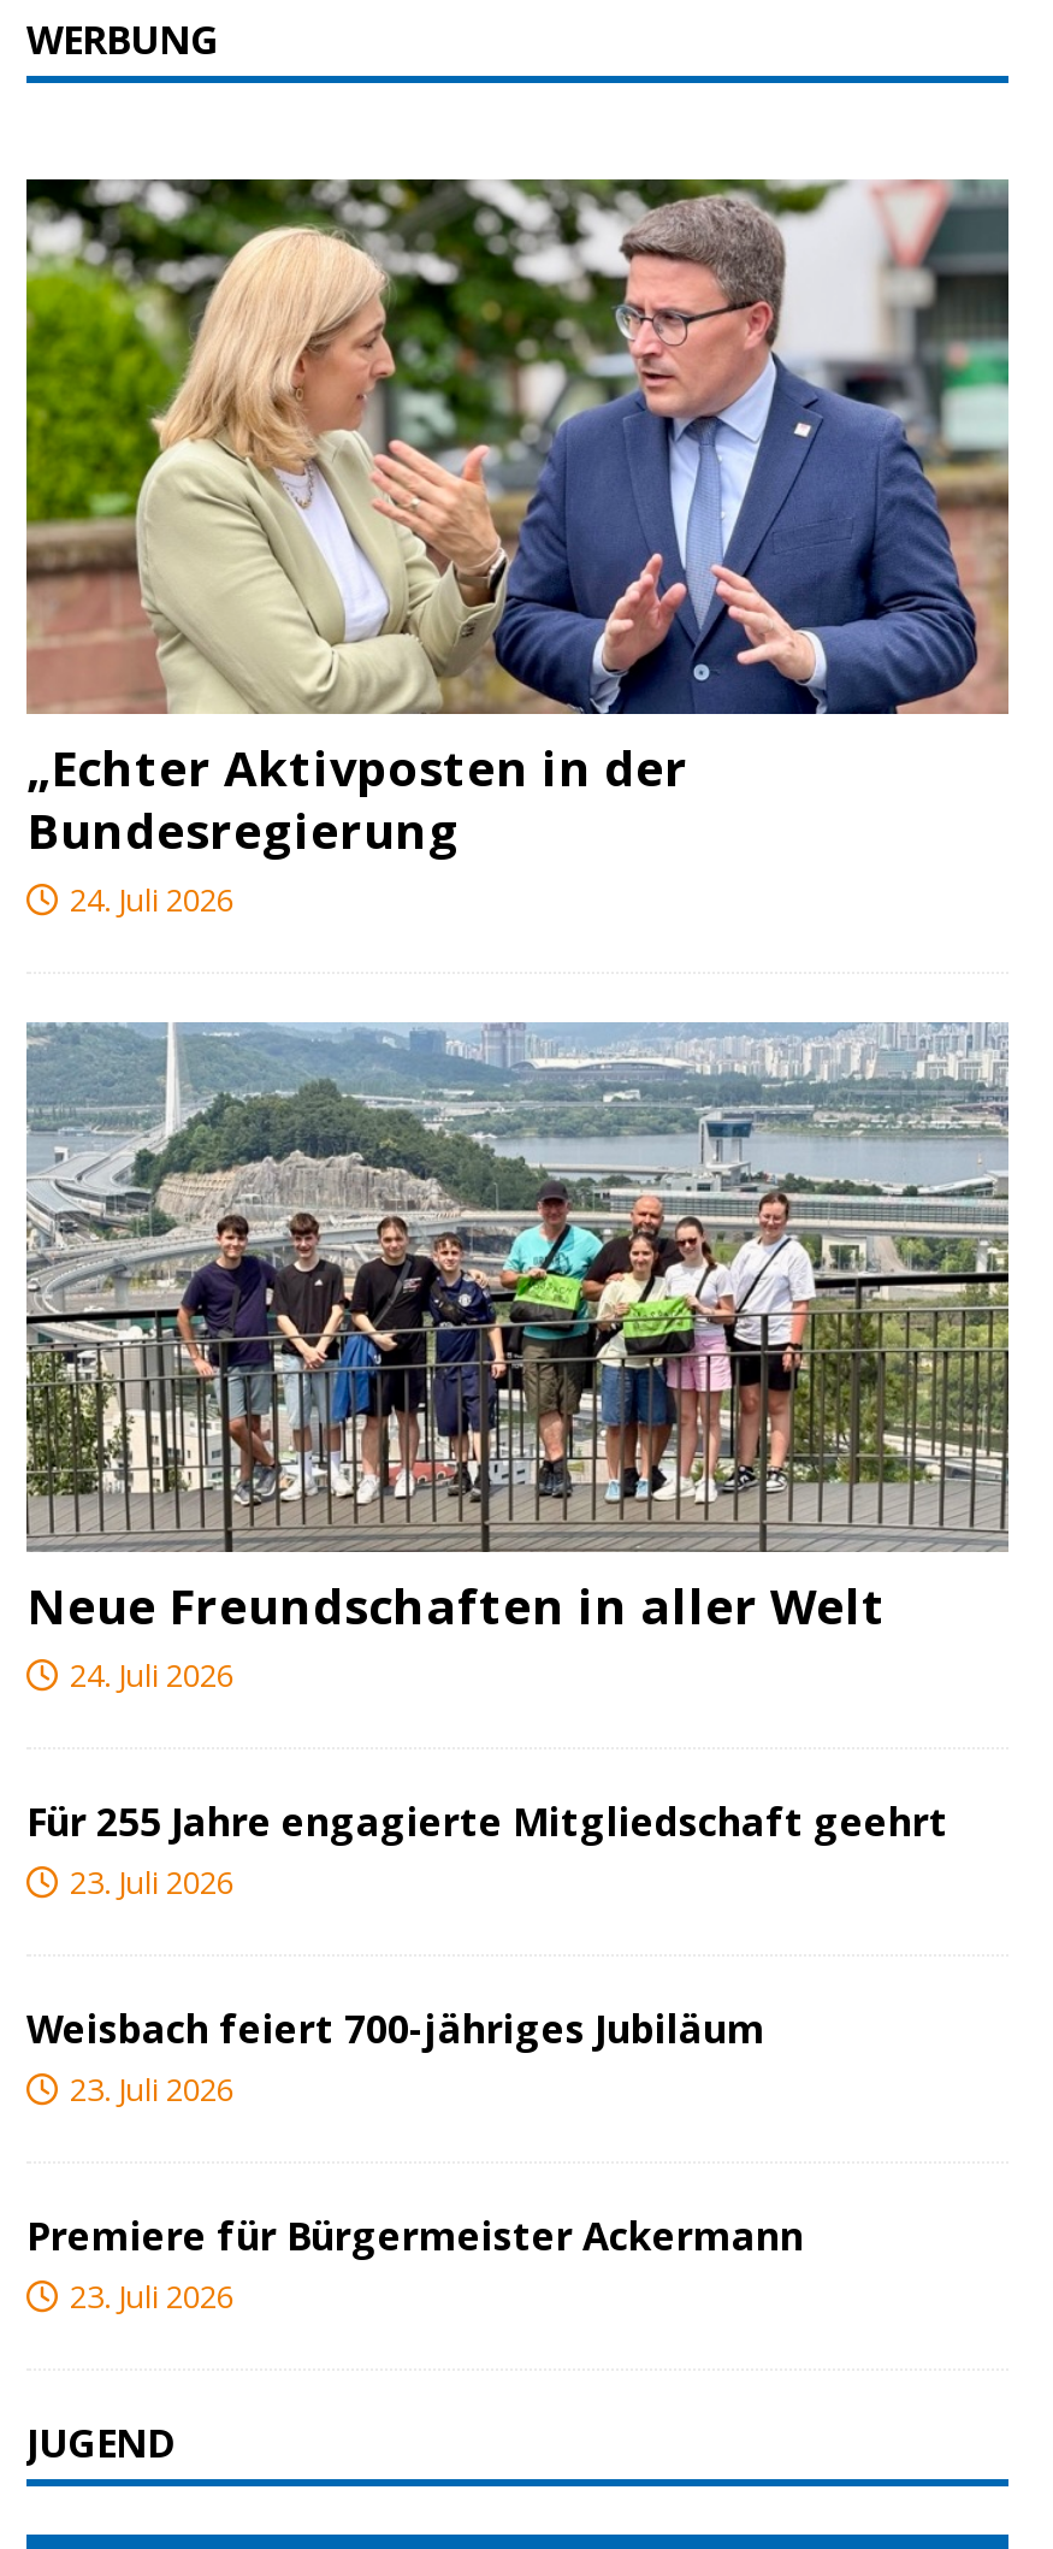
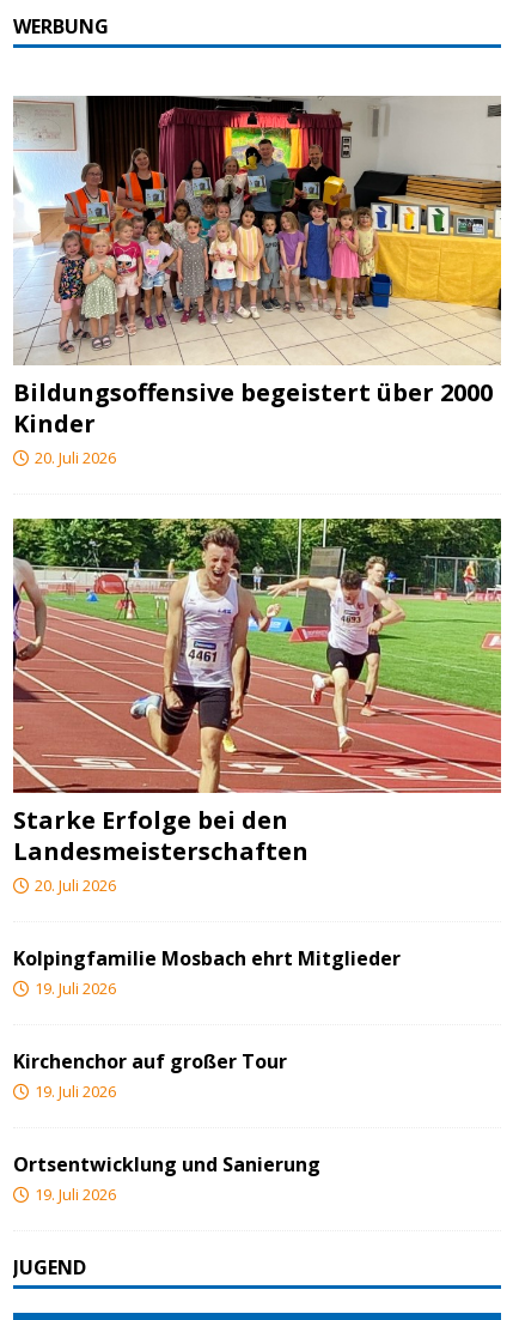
[24,177,1011,635] [image] -> [13,96,502,365] [image]
[26,736,688,921] „Echter Aktivposten in der | Bundesregierung | 24. Juli 2026 -> [13,376,493,469] Bildungsoffensive begeistert über 2000 | Kinder | 20. Juli 2026
[24,1020,1011,1697] [image] | Neue Freundschaften in aller Welt | 24. Juli 2026 -> [12,517,502,896] [image] | Starke Erfolge bei den | Landesmeisterschaften | 20. Juli 2026
[26,1796,948,1905] Für 255 Jahre engagierte Mitgliedschaft geehrt | 23. Juli 2026 -> [13,946,401,999] Kolpingfamilie Mosbach ehrt Mitglieder | 19. Juli 2026
[26,2003,765,2112] Weisbach feiert 700-jähriges Jubiläum | 23. Juli 2026 -> [13,1049,287,1102] Kirchenchor auf großer Tour | 19. Juli 2026
[26,2210,804,2319] Premiere für Bürgermeister Ackermann | 23. Juli 2026 -> [13,1152,320,1205] Ortsentwicklung und Sanierung | 19. Juli 2026

